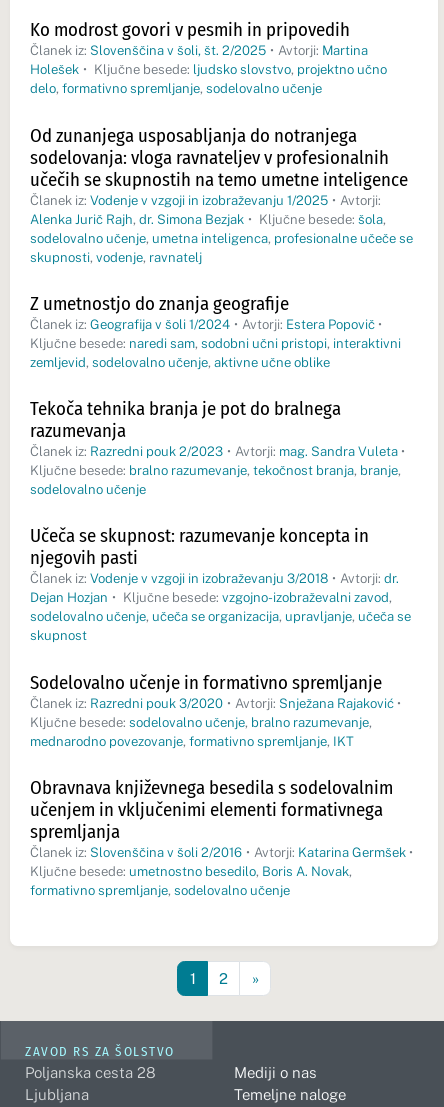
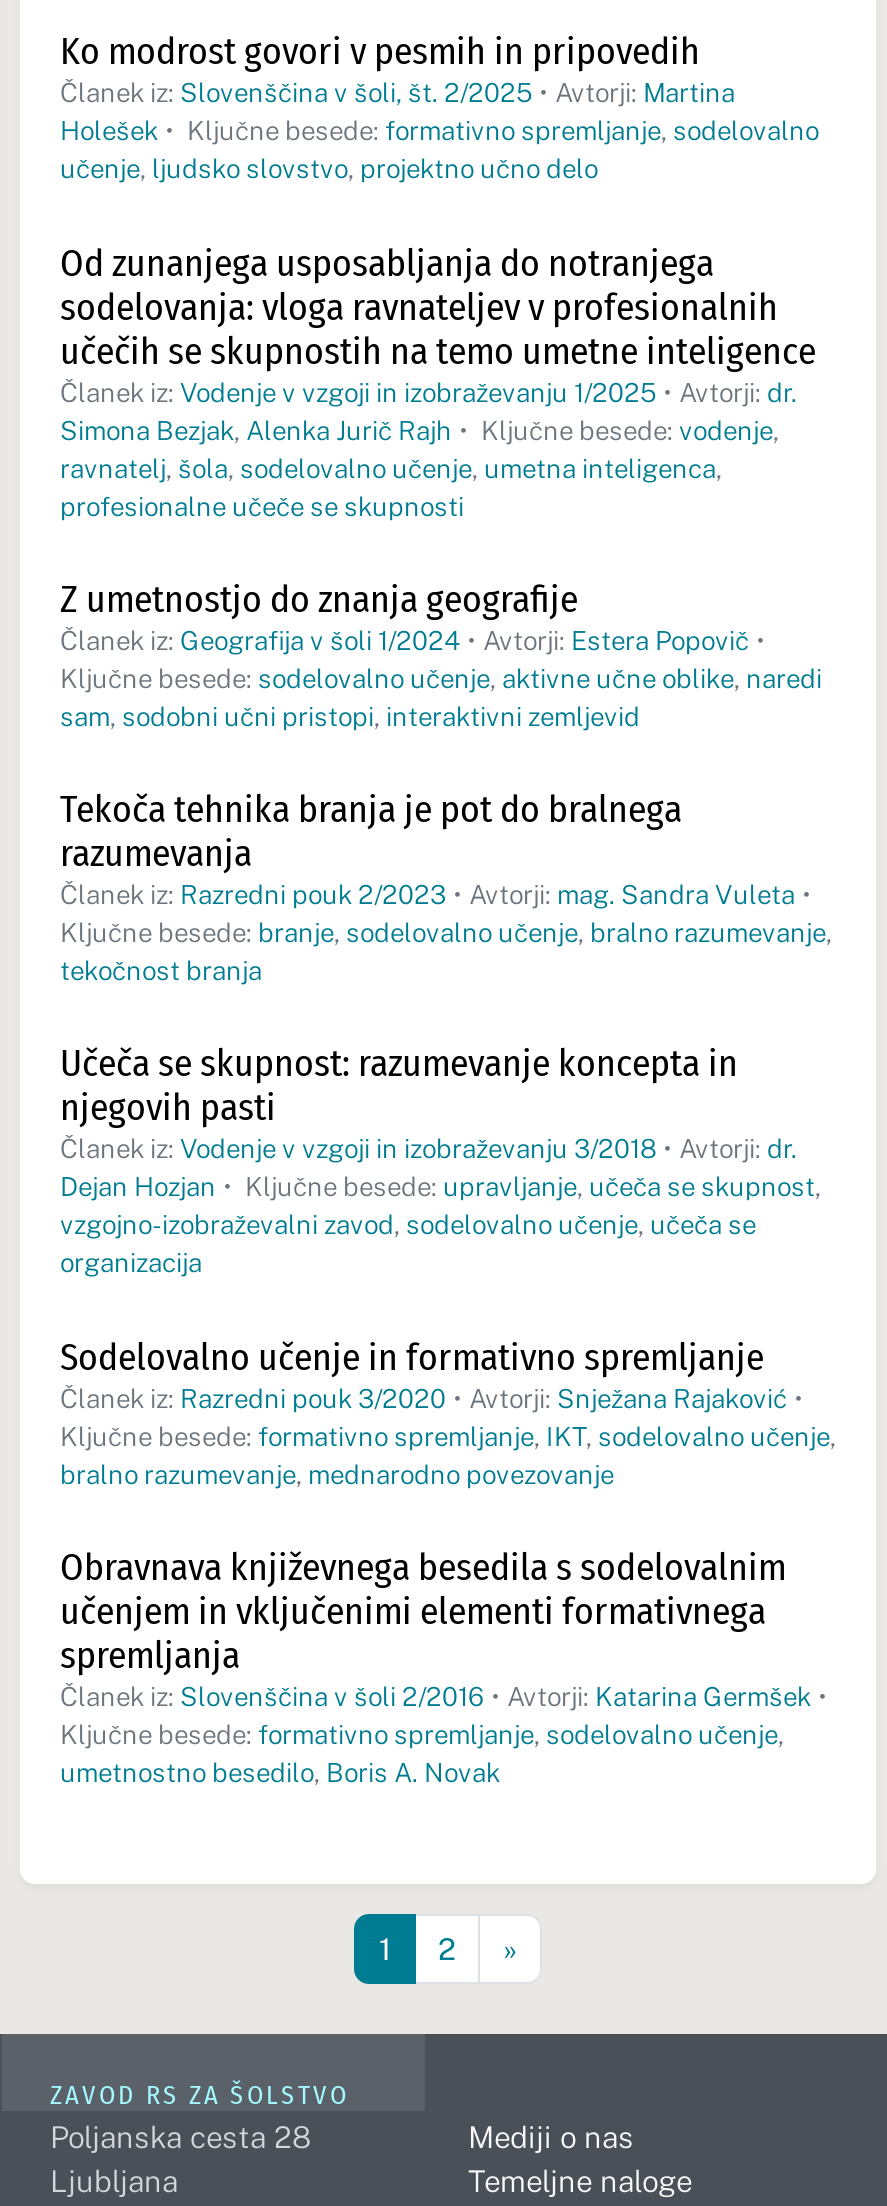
[30,62,386,96] Holešek • Ključne besede: ljudsko slovstvo, projektno učno | delo, formativno spremljanje, sodelovalno učenje -> [60,116,819,184] Holešek • Ključne besede: formativno spremljanje, sodelovalno | učenje, ljudsko slovstvo, projektno učno delo
[30,192,413,264] Članek iz: Vodenje v vzgoji in izobraževanju 1/2025 • Avtorji: | Alenka Jurič Rajh, dr. Simona Bezjak • Ključne besede: šola, | sodelovalno učenje, umetna inteligenca, profesionalne učeče se | skupnosti, vodenje, ravnatelj -> [60,377,797,521] Članek iz: Vodenje v vzgoji in izobraževanju 1/2025 • Avtorji: dr. | Simona Bezjak, Alenka Jurič Rajh • Ključne besede: vodenje, | ravnatelj, šola, sodelovalno učenje, umetna inteligenca, | profesionalne učeče se skupnosti
[30,336,401,370] Ključne besede: naredi sam, sodobni učni pristopi, interaktivni | zemljevid, sodelovalno učenje, aktivne učne oblike -> [60,664,822,732] Ključne besede: sodelovalno učenje, aktivne učne oblike, naredi | sam, sodobni učni pristopi, interaktivni zemljevid
[30,463,401,497] Ključne besede: bralno razumevanje, tekočnost branja, branje, | sodelovalno učenje -> [60,918,832,986] Ključne besede: branje, sodelovalno učenje, bralno razumevanje, | tekočnost branja
[30,590,411,643] Dejan Hozjan • Ključne besede: vzgojno-izobraževalni zavod, | sodelovalno učenje, učeča se organizacija, upravljanje, učeča se | skupnost -> [60,1172,821,1278] Dejan Hozjan • Ključne besede: upravljanje, učeča se skupnost, | vzgojno-izobraževalni zavod, sodelovalno učenje, učeča se | organizacija
[30,714,372,748] Ključne besede: sodelovalno učenje, bralno razumevanje, | mednarodno povezovanje, formativno spremljanje, IKT -> [60,1421,836,1489] Ključne besede: formativno spremljanje, IKT, sodelovalno učenje, | bralno razumevanje, mednarodno povezovanje
[30,864,352,898] Ključne besede: umetnostno besedilo, Boris A. Novak, | formativno spremljanje, sodelovalno učenje -> [60,1720,784,1788] Ključne besede: formativno spremljanje, sodelovalno učenje, | umetnostno besedilo, Boris A. Novak

